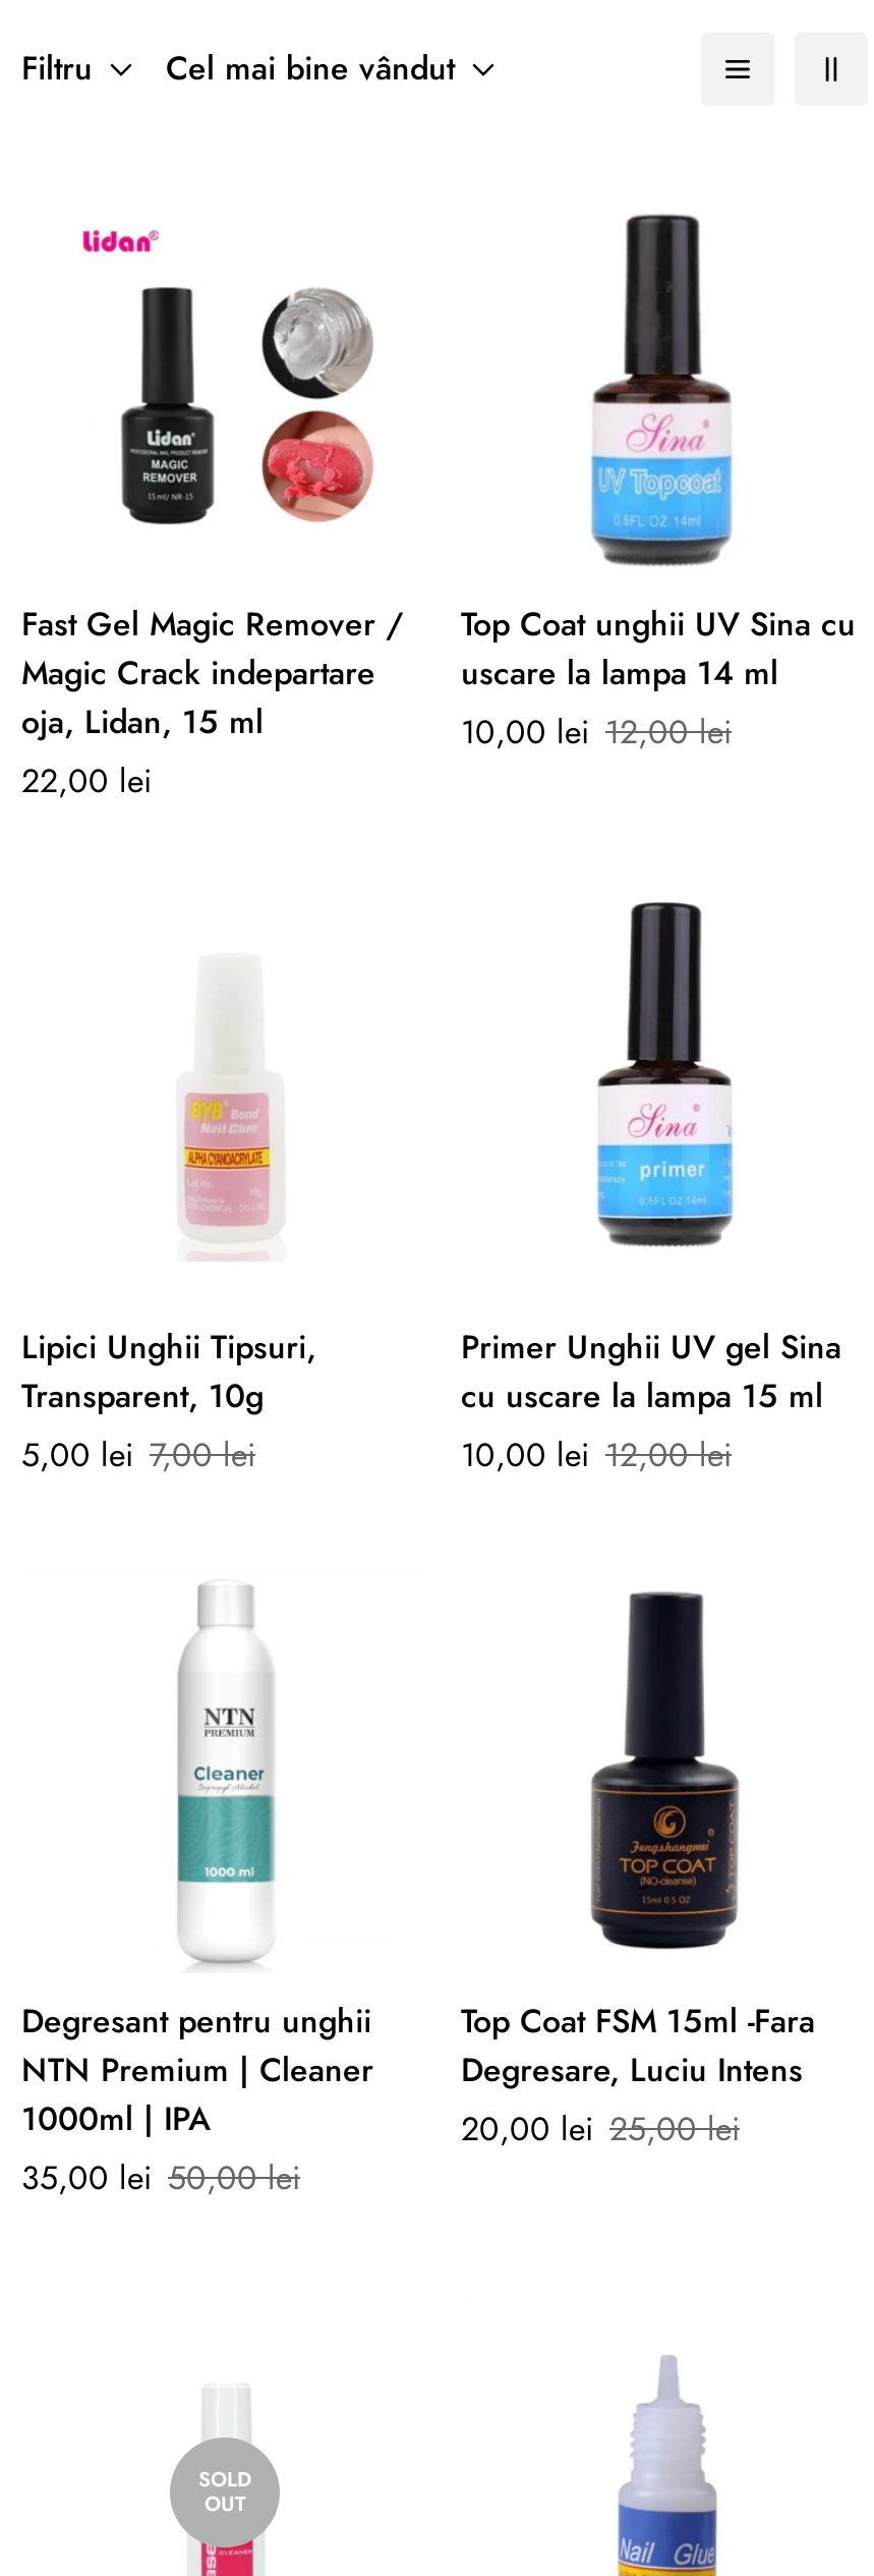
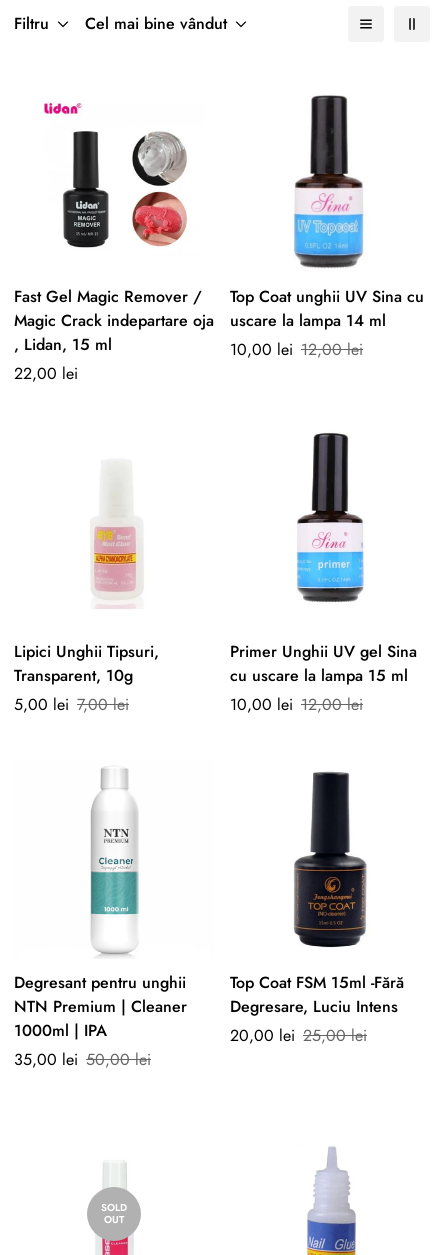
[461,1997,815,2044] Top Coat FSM 15ml -Fara -> [230,971,404,994] Top Coat FSM 15ml -Fără

